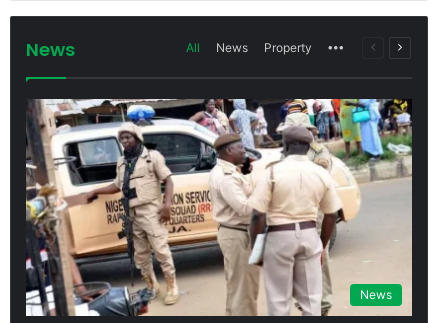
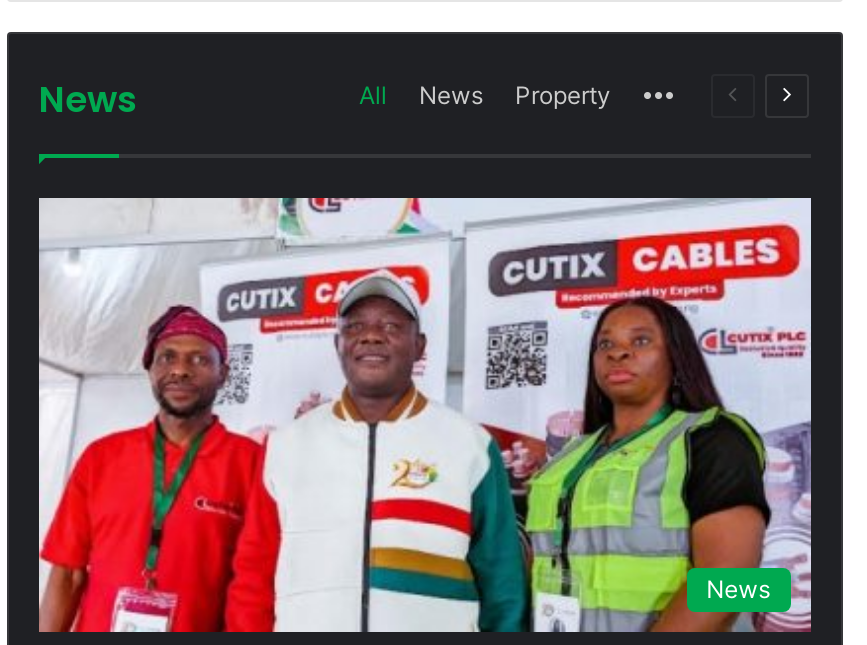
[25,98,412,317] [image] -> [37,196,813,634] [image]

